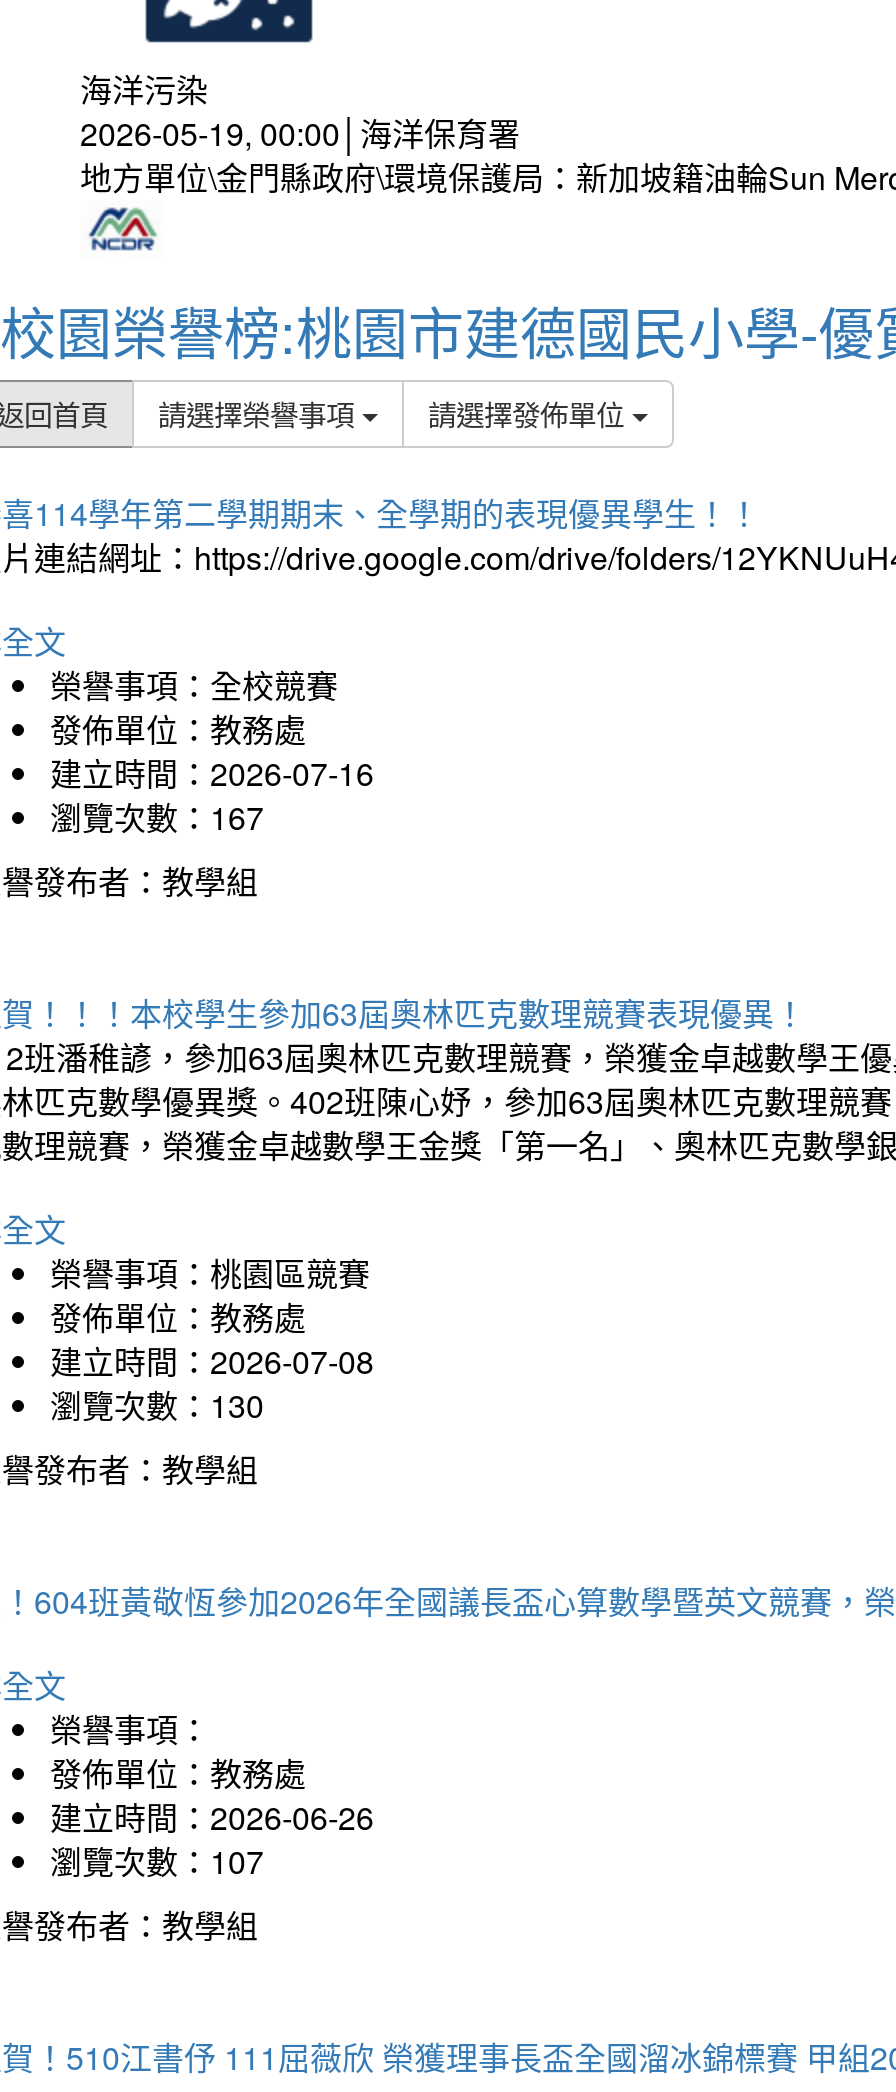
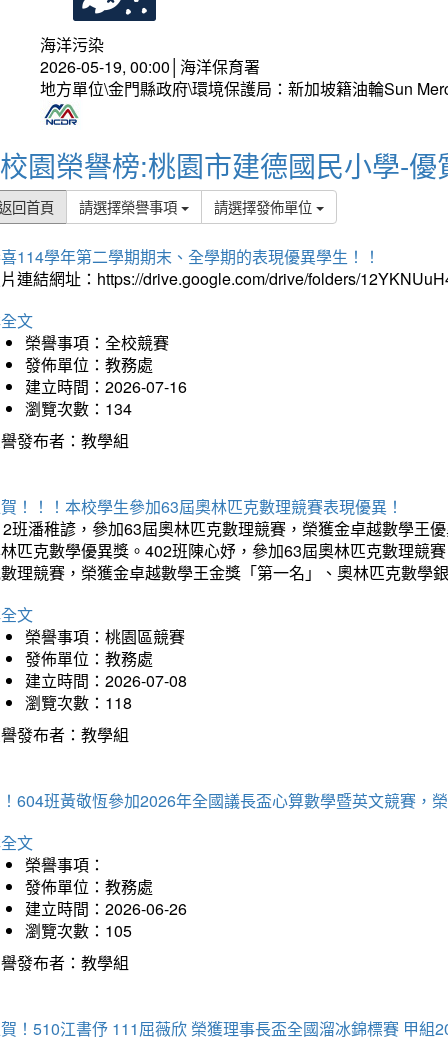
[50,794,264,840] 瀏覽次數：167 -> [25,397,132,420] 瀏覽次數：134
[50,1382,264,1428] 瀏覽次數：130 -> [25,691,132,714] 瀏覽次數：118
[50,1838,264,1884] 瀏覽次數：107 -> [25,919,132,942] 瀏覽次數：105

